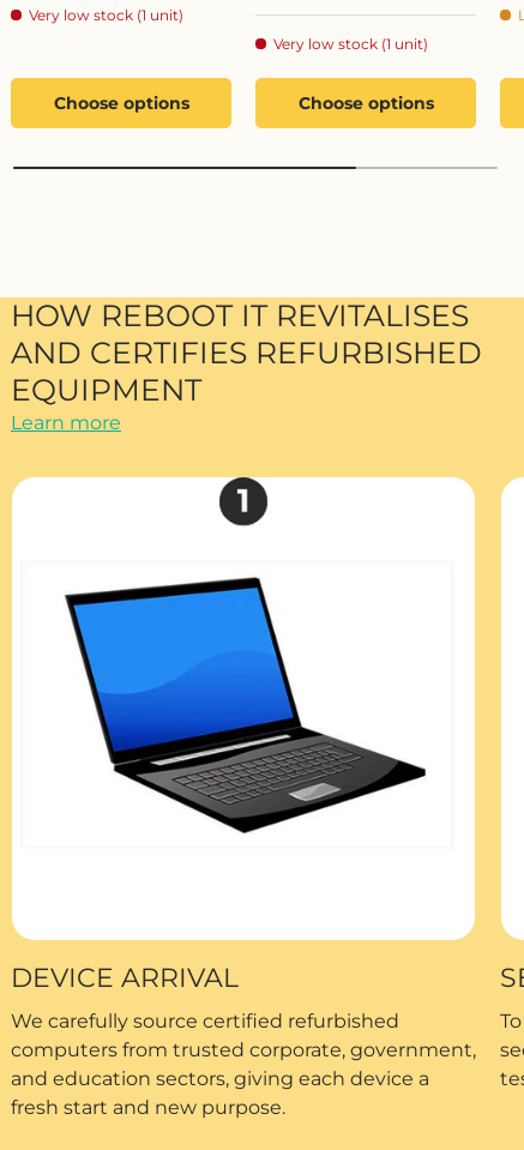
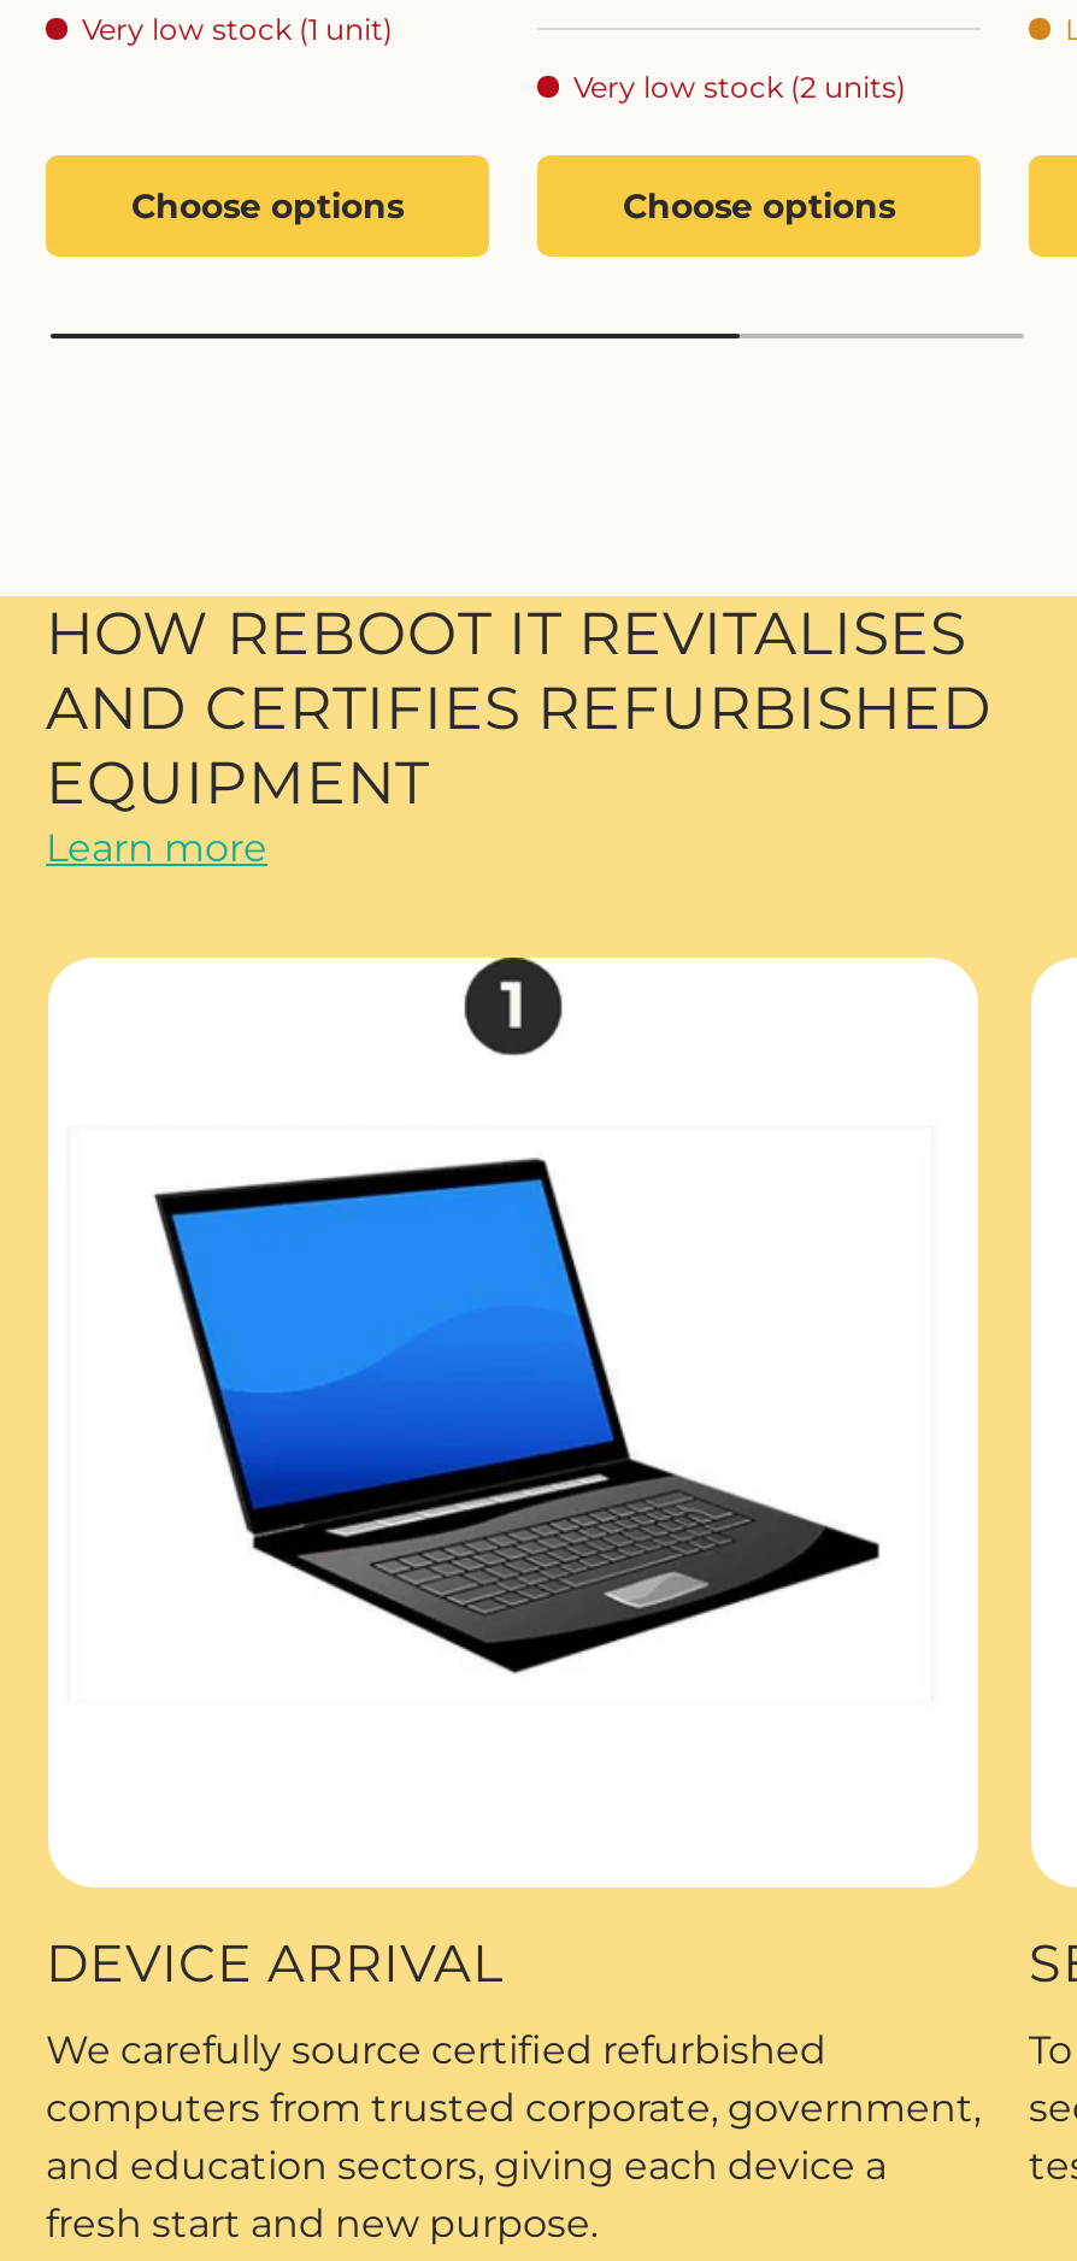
[273,35,428,53] Very low stock (1 unit) -> [573,69,906,105] Very low stock (2 units)

